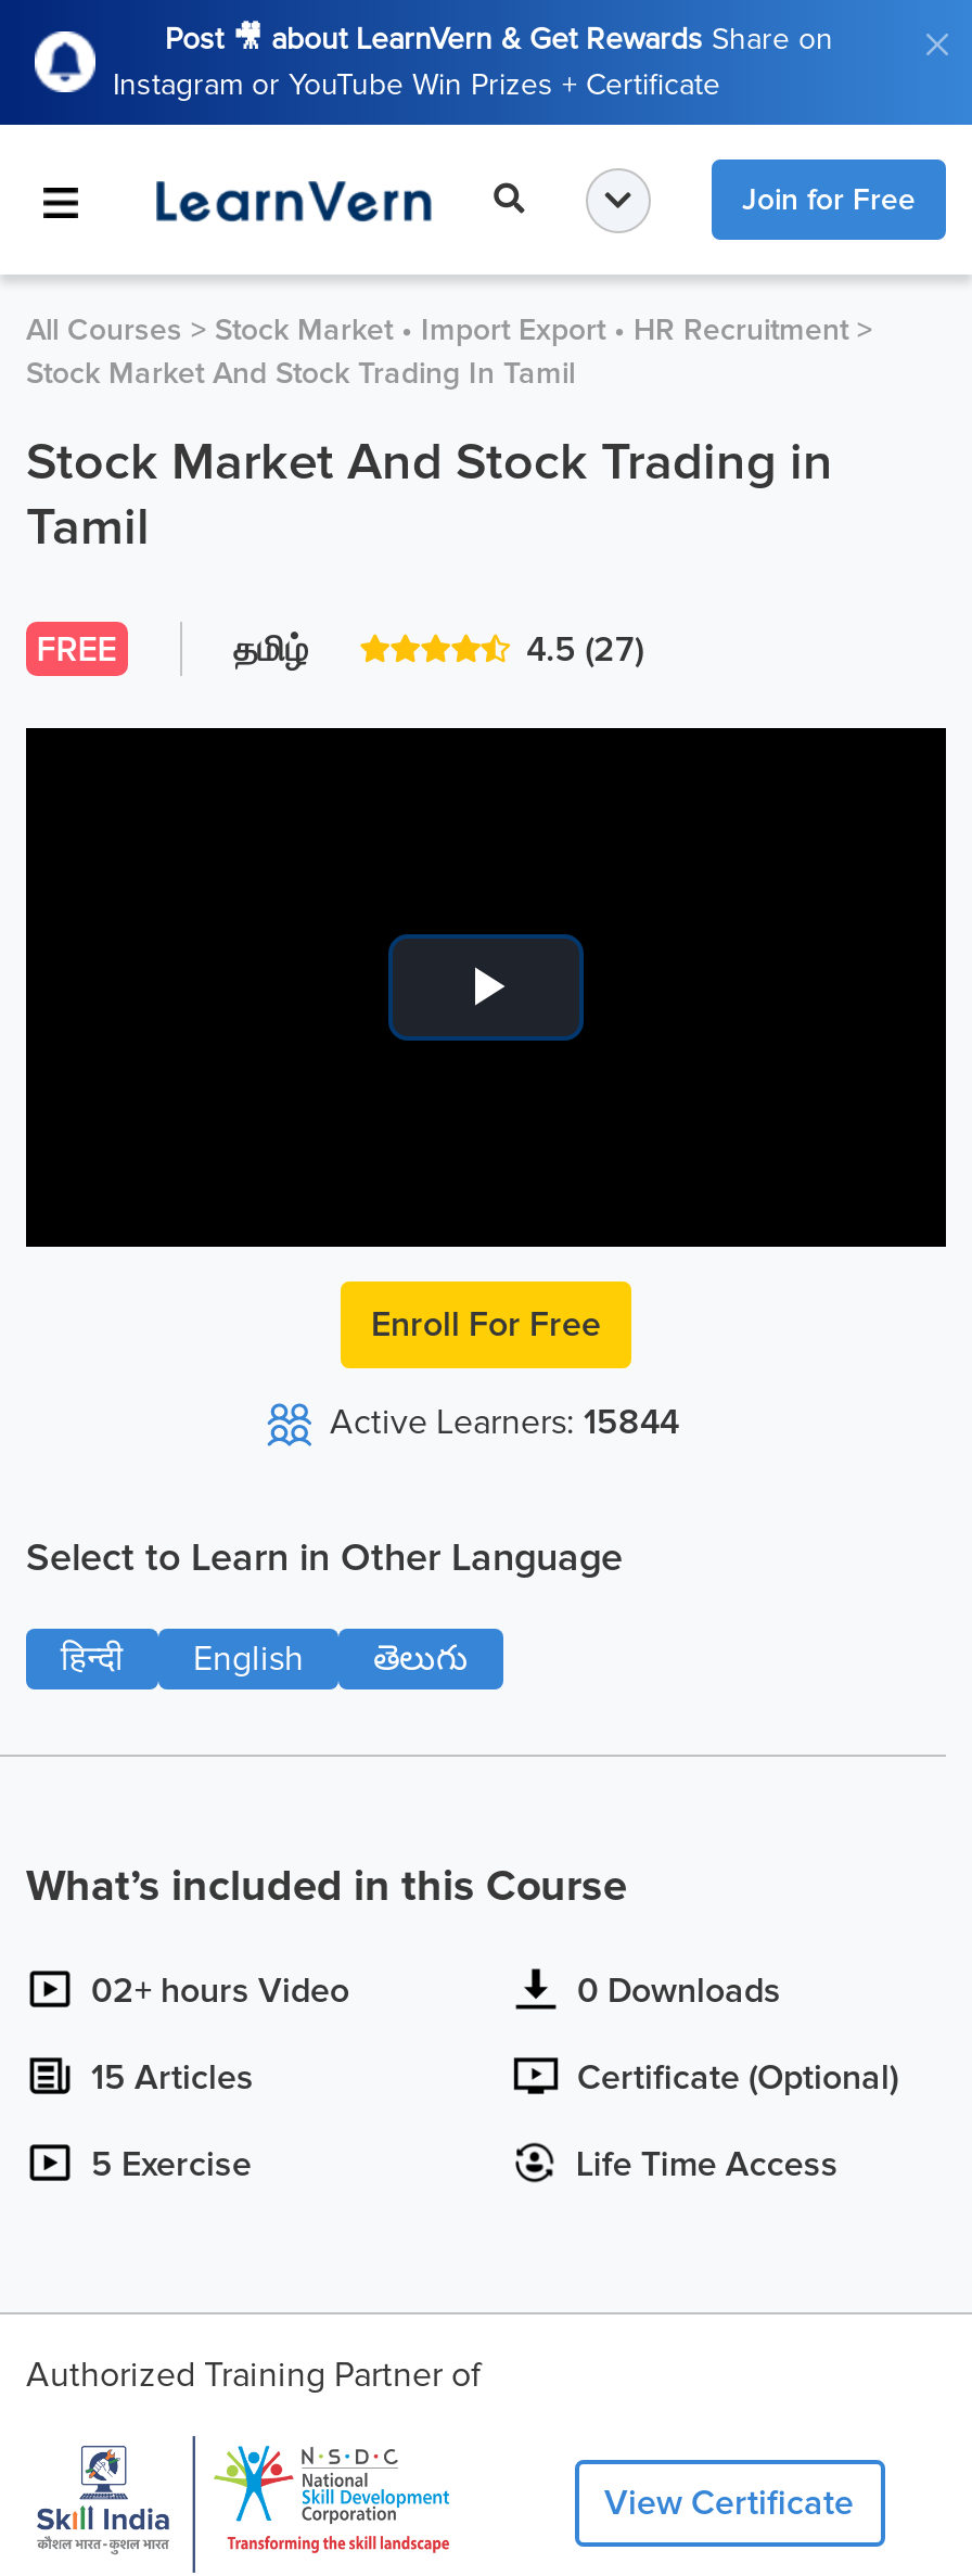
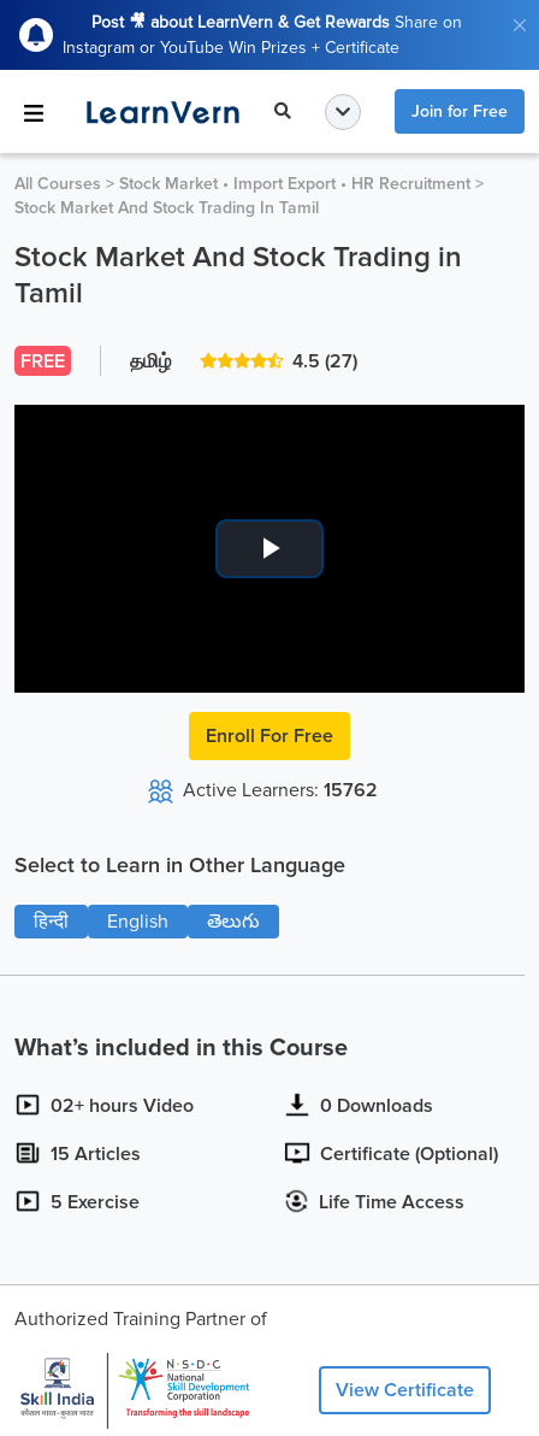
[330,1401,679,1445] Active Learners: 15844 -> [182,778,377,803] Active Learners: 15762

